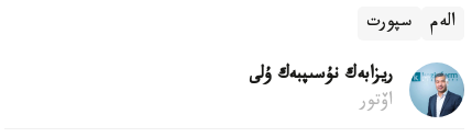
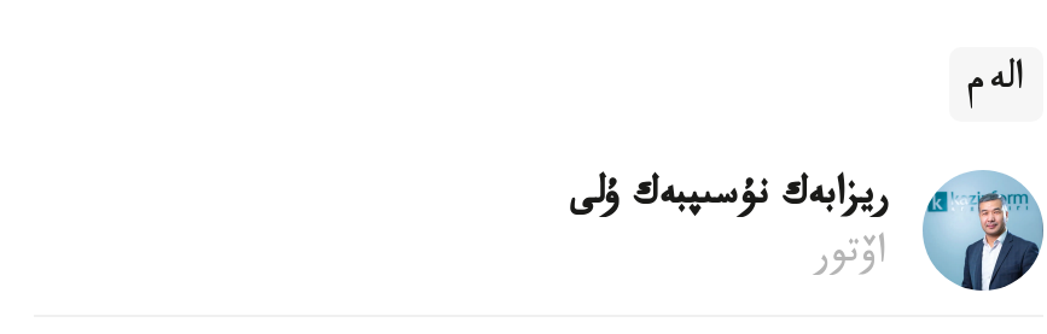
[366,12,413,37] سپورت -> none

